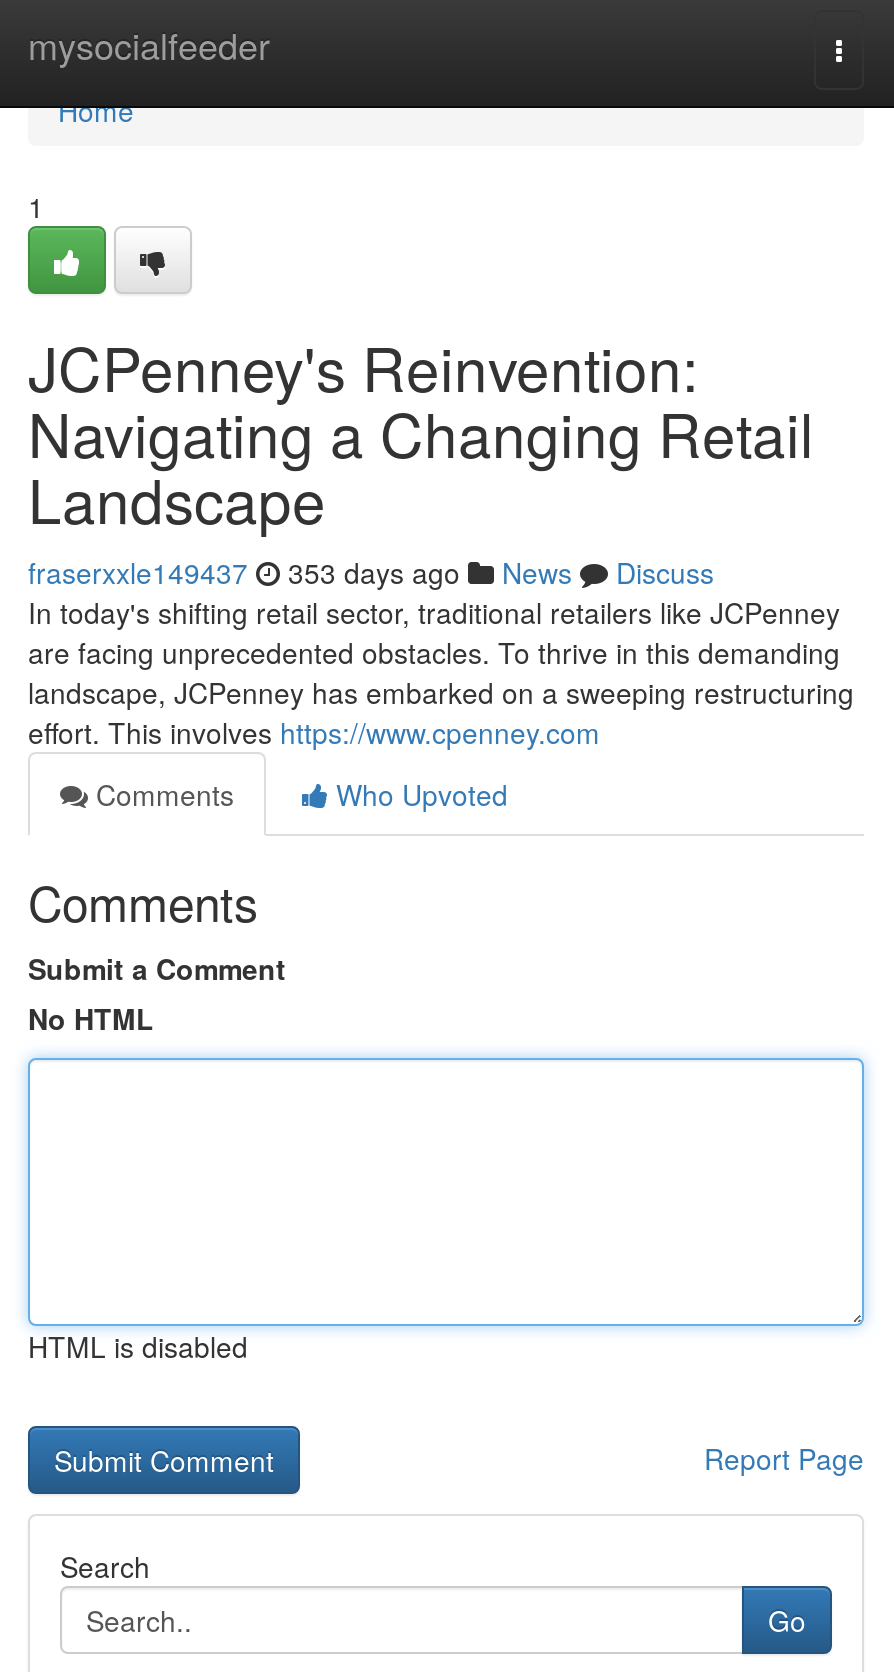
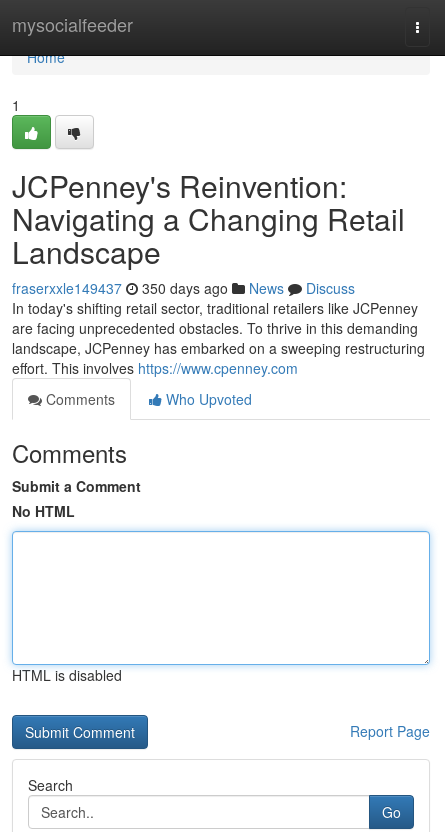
[28,552,714,592] fraserxxle149437 353 days ago News Discuss -> [12,278,355,298] fraserxxle149437 350 days ago News Discuss

